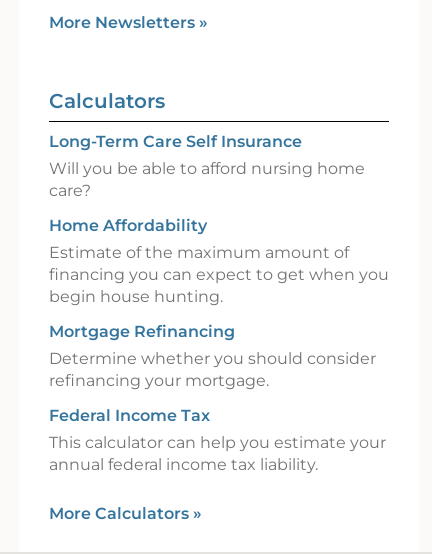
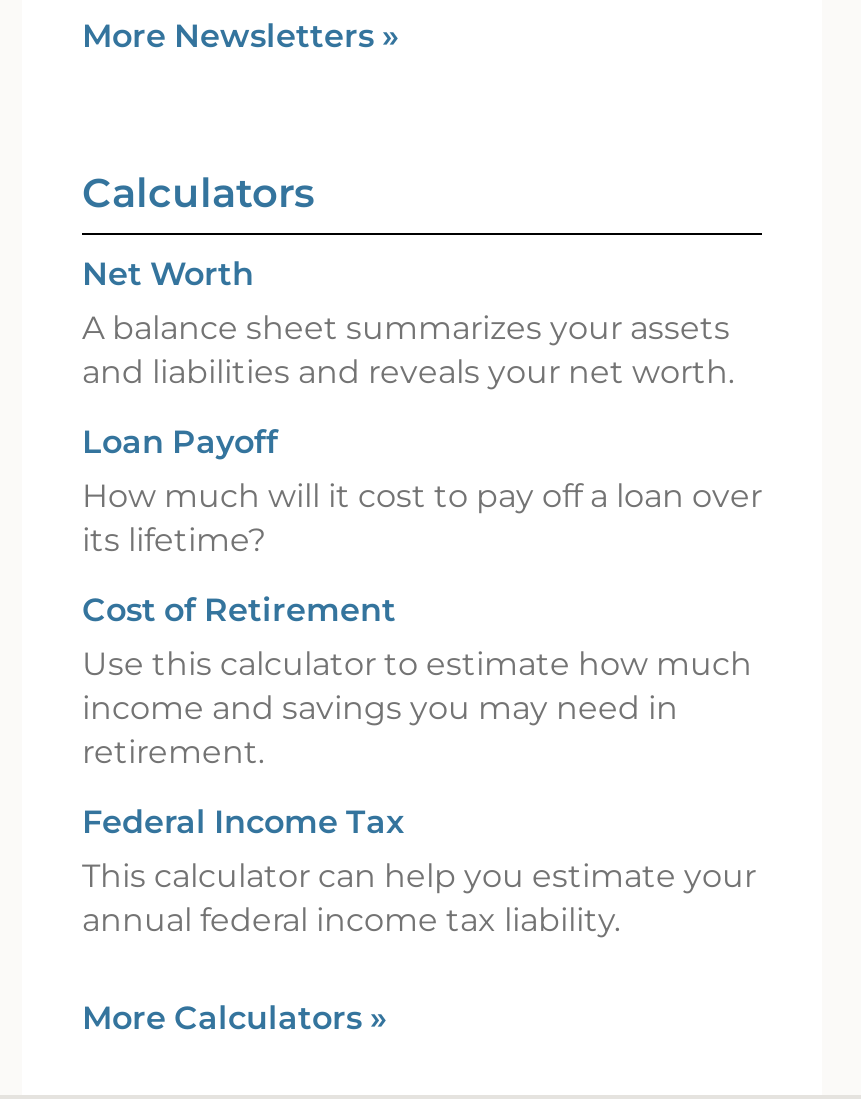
[49,132,365,200] Long-Term Care Self Insurance | Will you be able to afford nursing home | care? -> [82,254,734,390] Net Worth | A balance sheet summarizes your assets | and liabilities and reveals your net worth.
[49,216,389,306] Home Affordability | Estimate of the maximum amount of | financing you can expect to get when you | begin house hunting. -> [82,422,762,558] Loan Payoff | How much will it cost to pay off a loan over | its lifetime?
[49,322,376,390] Mortgage Refinancing | Determine whether you should consider | refinancing your mortgage. -> [82,590,752,770] Cost of Retirement | Use this calculator to estimate how much | income and savings you may need in | retirement.

